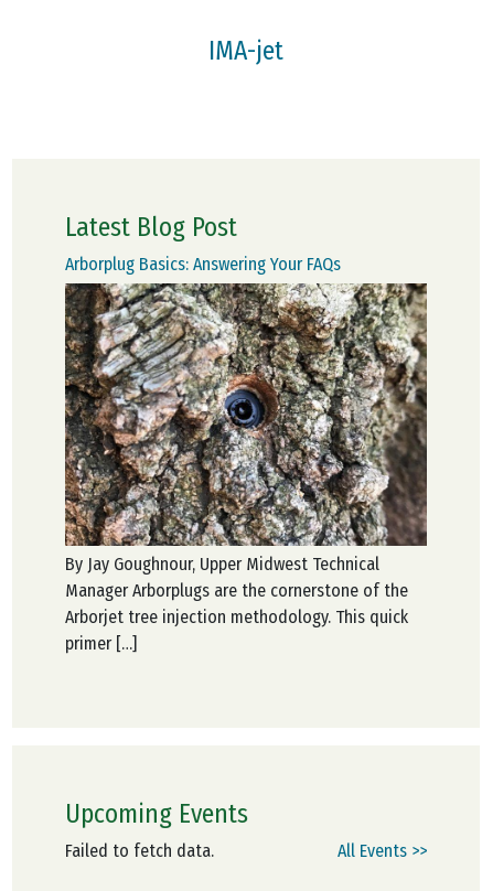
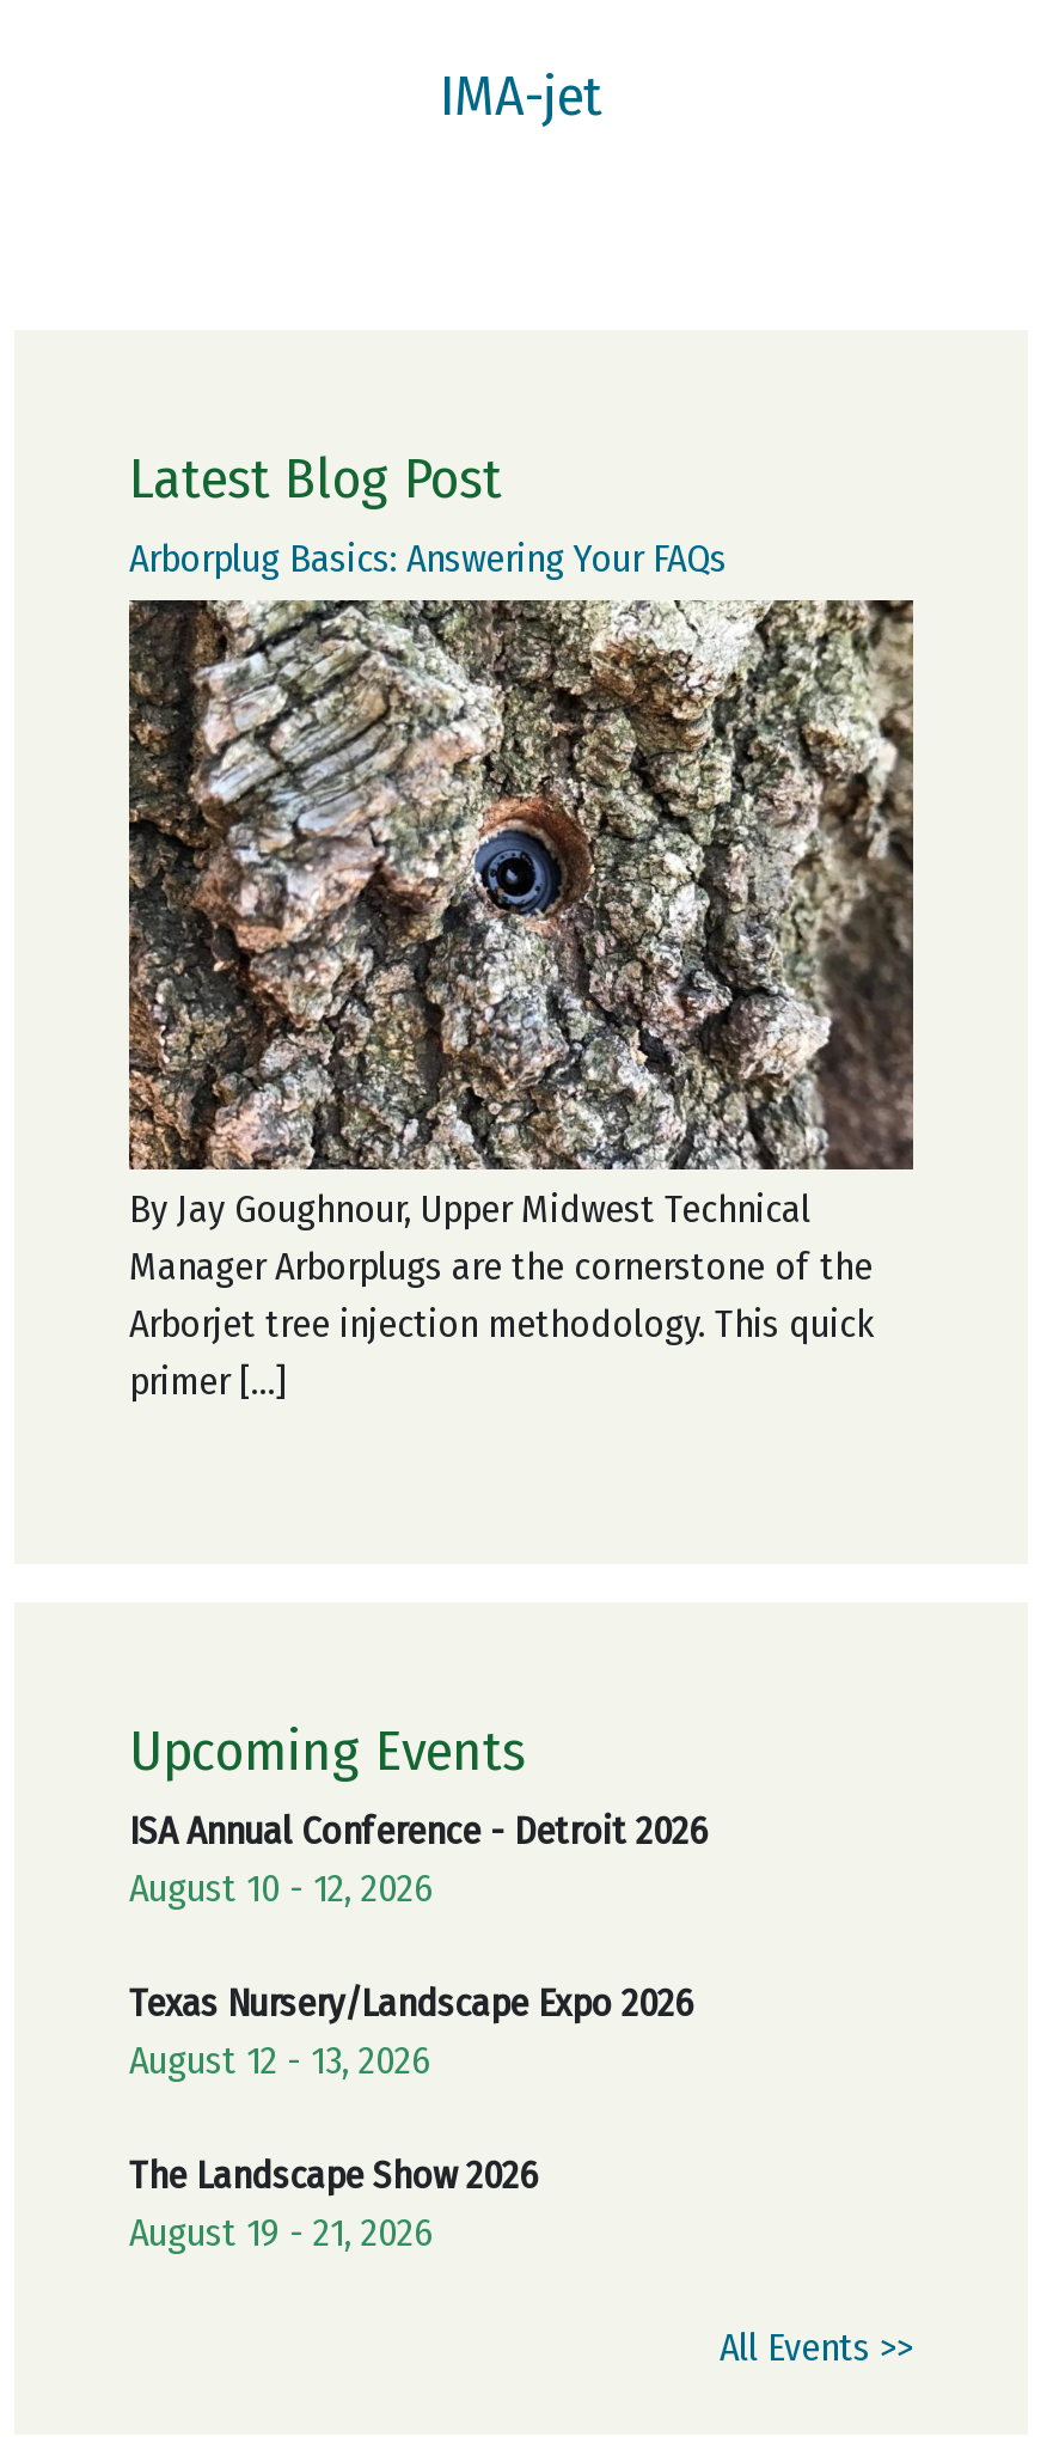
[65,840,214,861] Failed to fetch data. -> [129,1808,708,2255] ISA Annual Conference - Detroit 2026 | August 10 - 12, 2026 | Texas Nursery/Landscape Expo 2026 | August 12 - 13, 2026 | The Landscape Show 2026 | August 19 - 21, 2026

